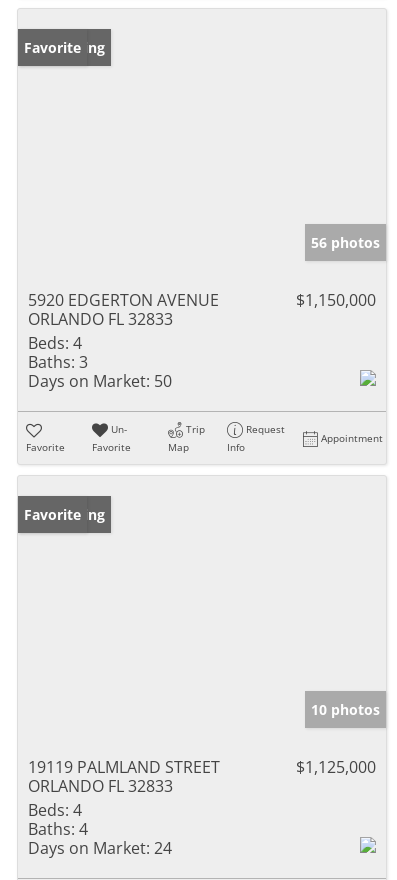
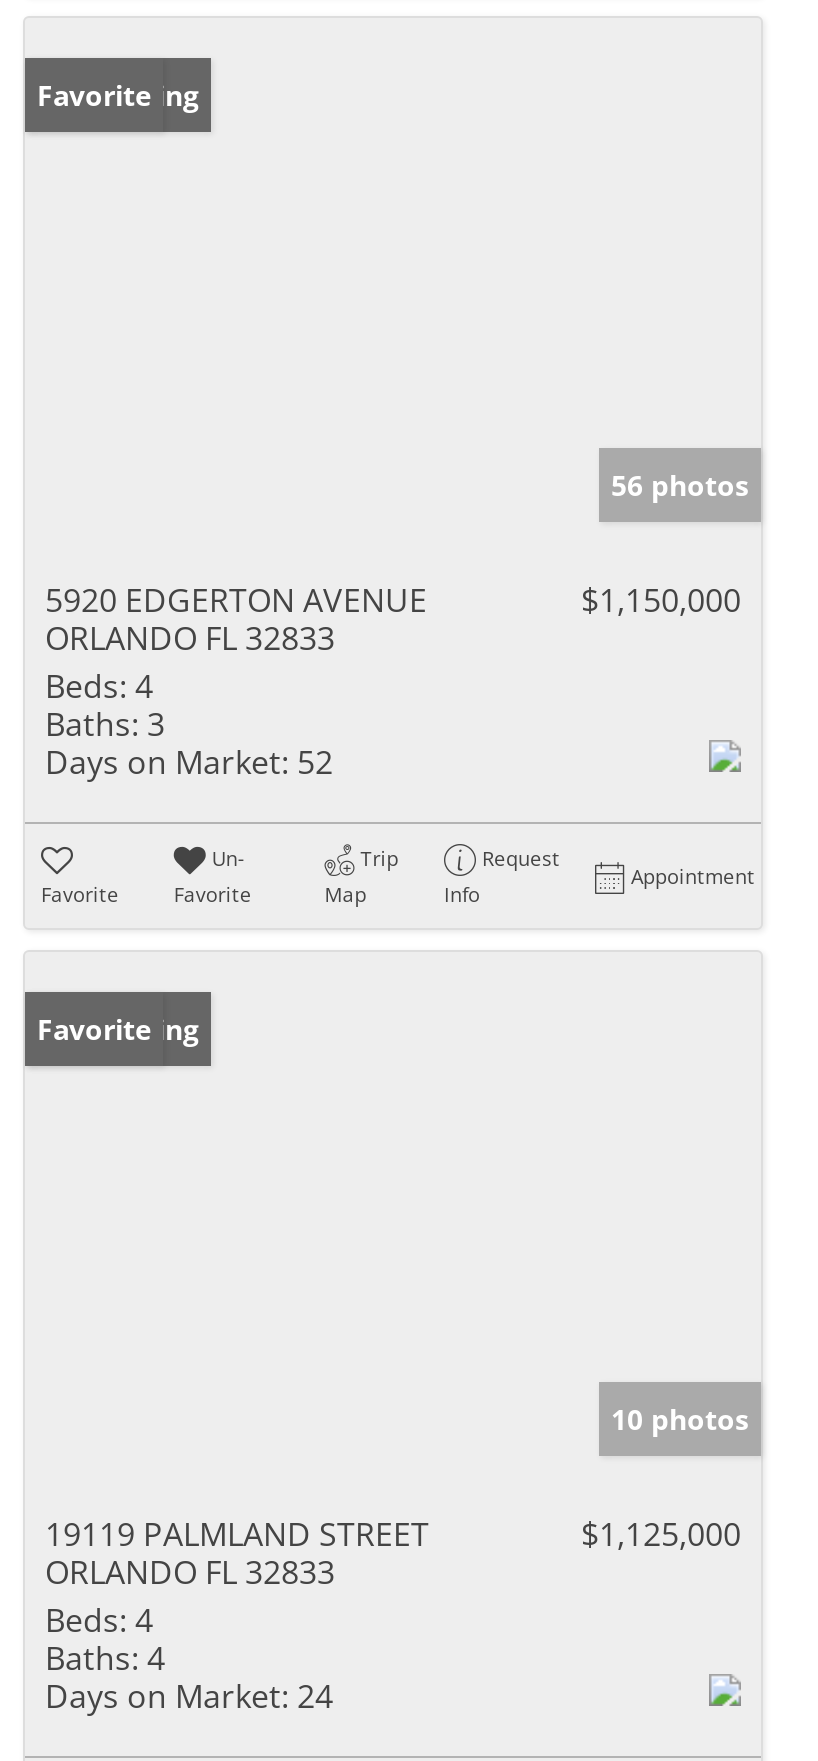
[28,370,172,392] Days on Market: 50 -> [45,740,333,784] Days on Market: 52

